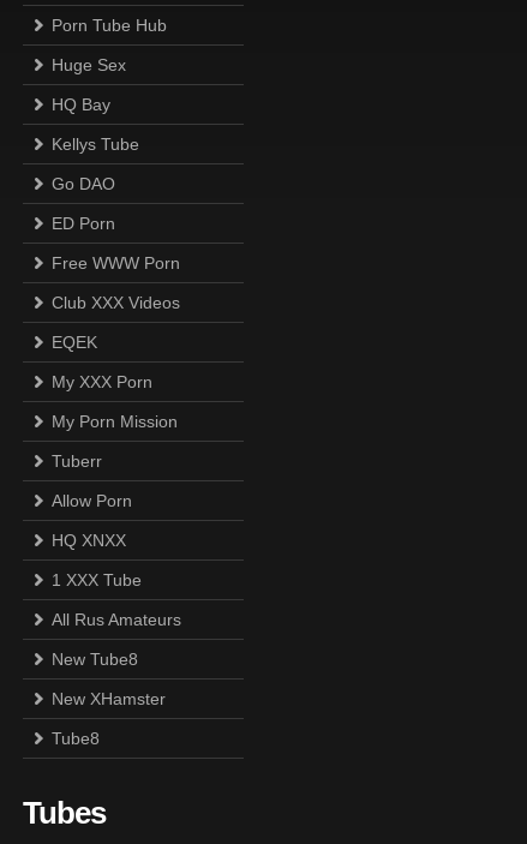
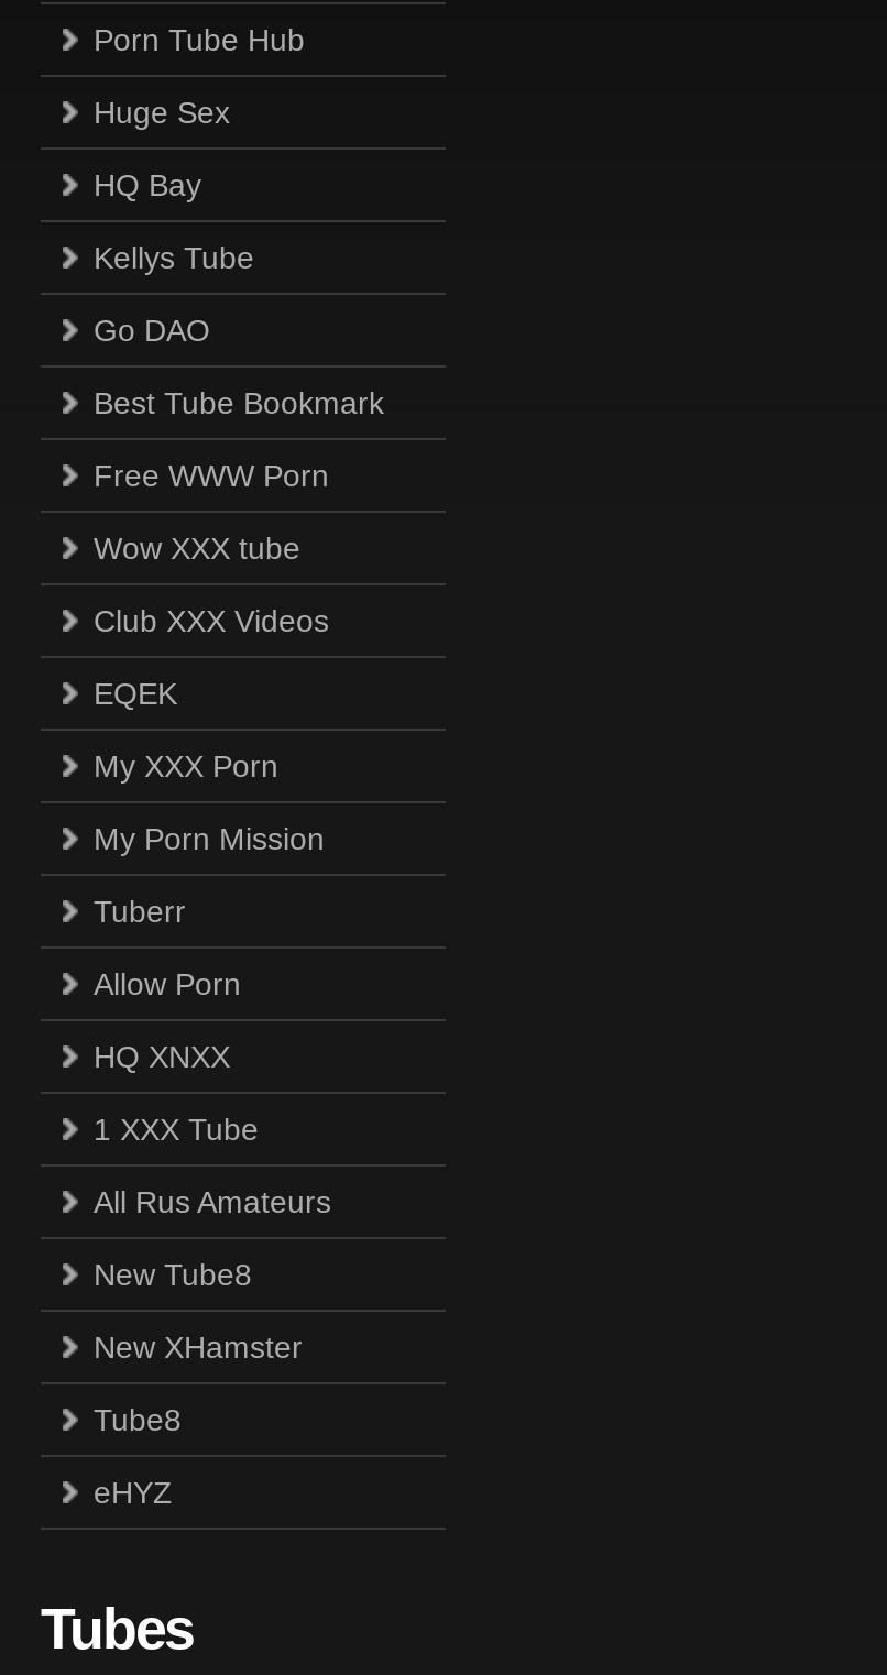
[52,214,115,233] ED Porn -> [94,385,384,420] Best Tube Bookmark
none -> [94,530,300,566] Wow XXX tube
none -> [94,1475,173,1510] eHYZ

